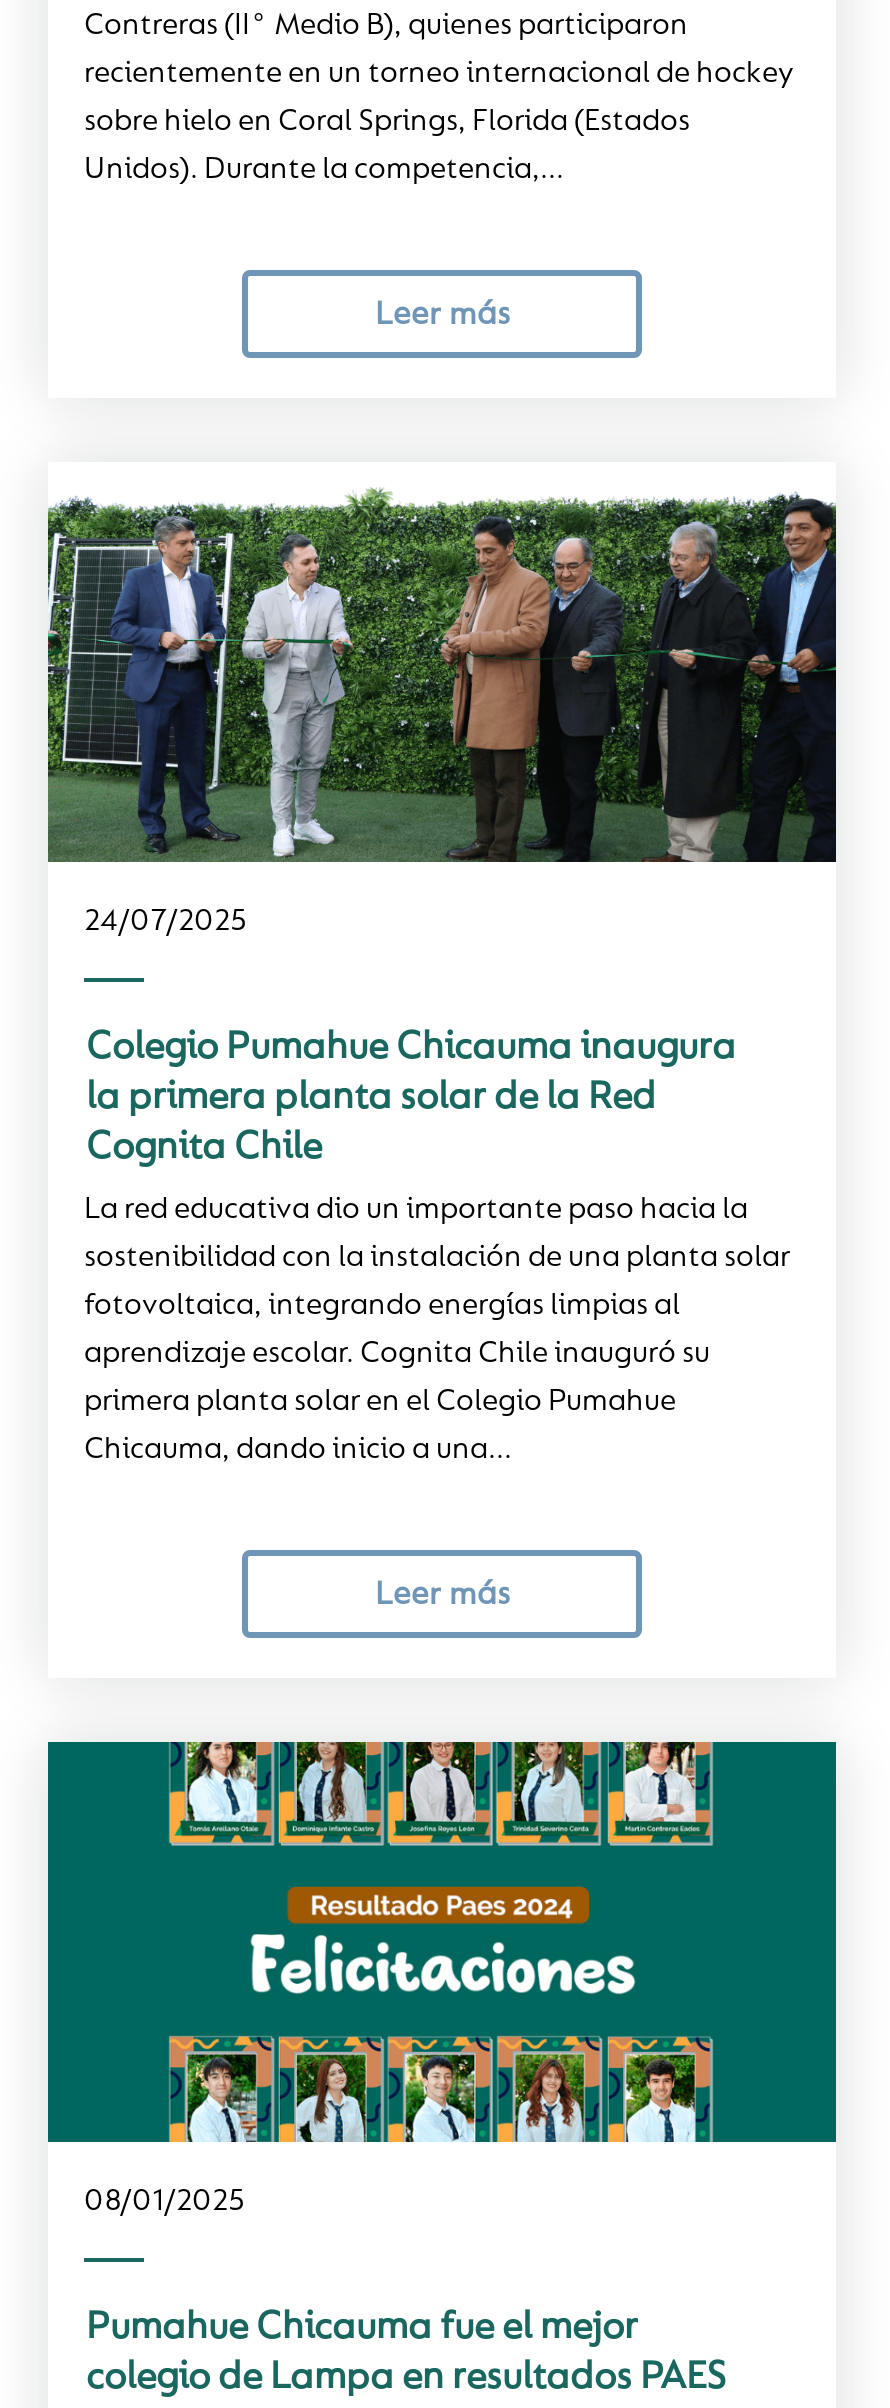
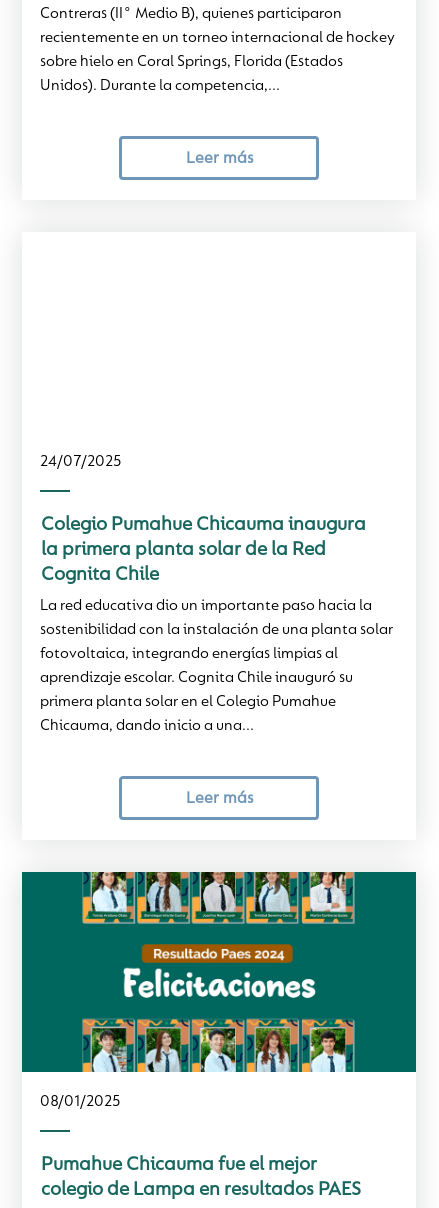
[46,486,838,864] [image] -> none

